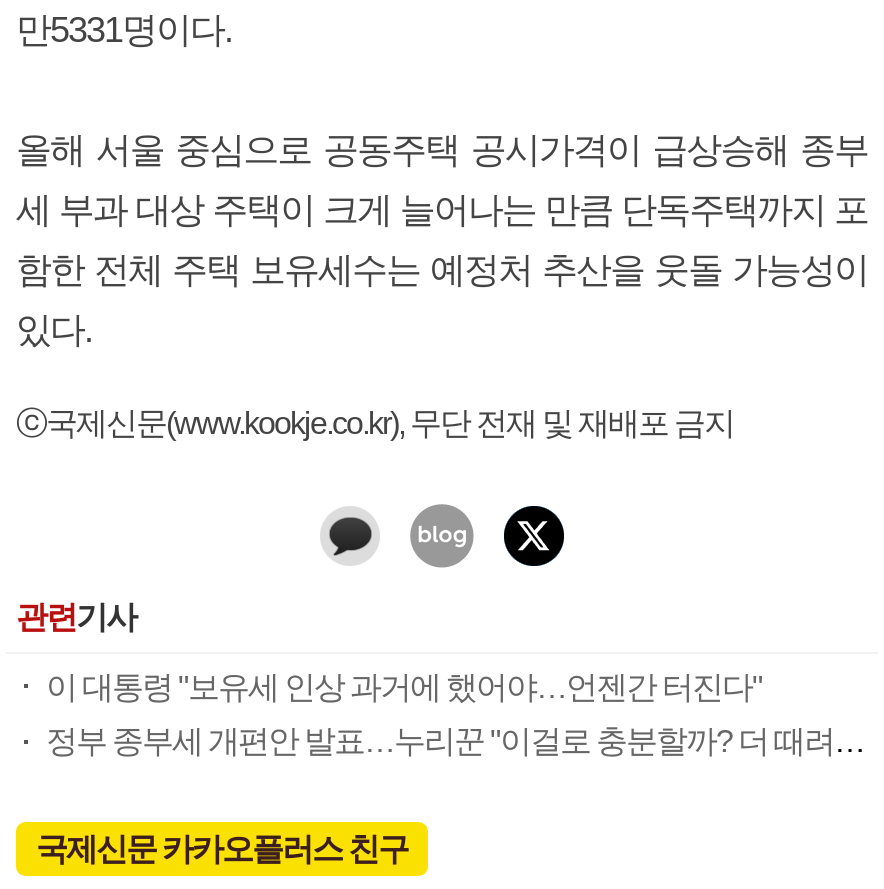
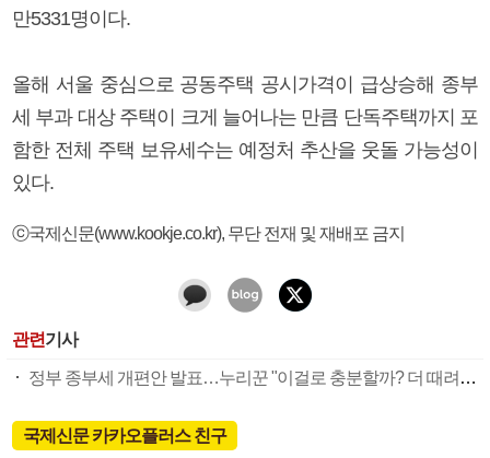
[46,669,762,703] 이 대통령 "보유세 인상 과거에 했어야…언젠간 터진다" -> none

